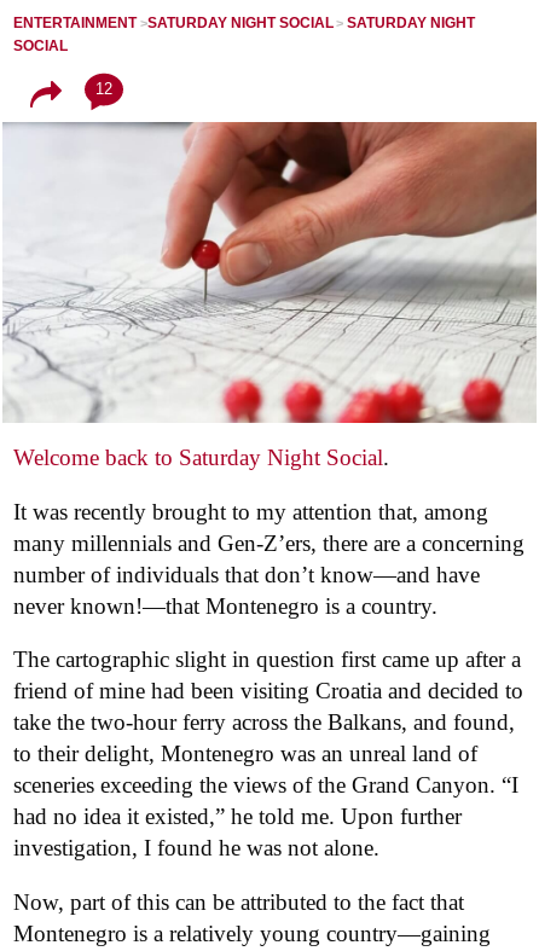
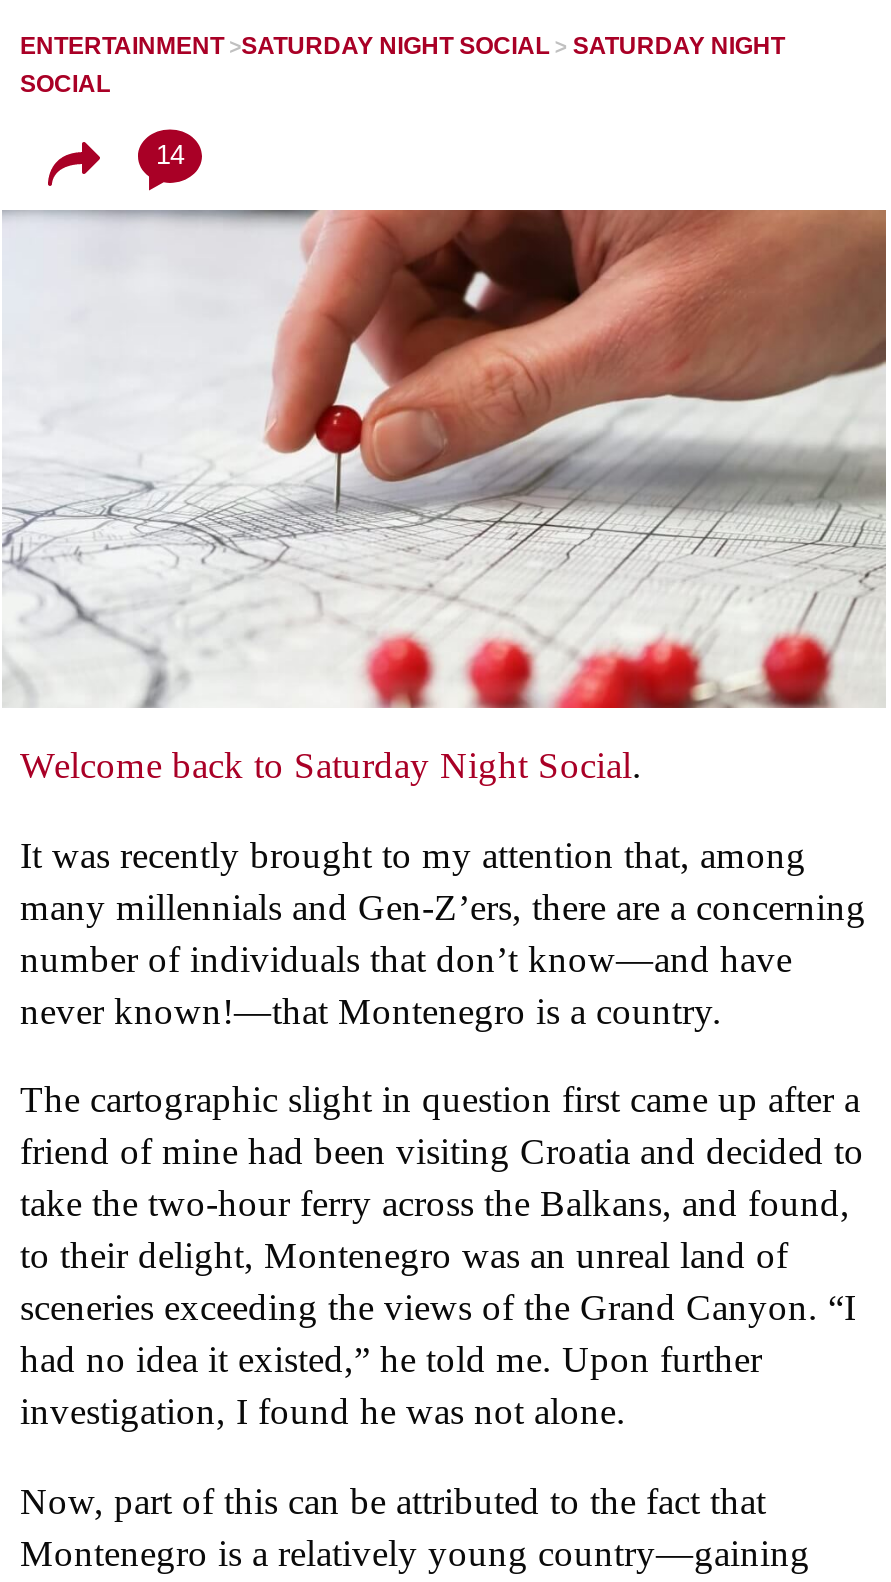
[95,80,112,98] 12 -> [156,141,184,171] 14

